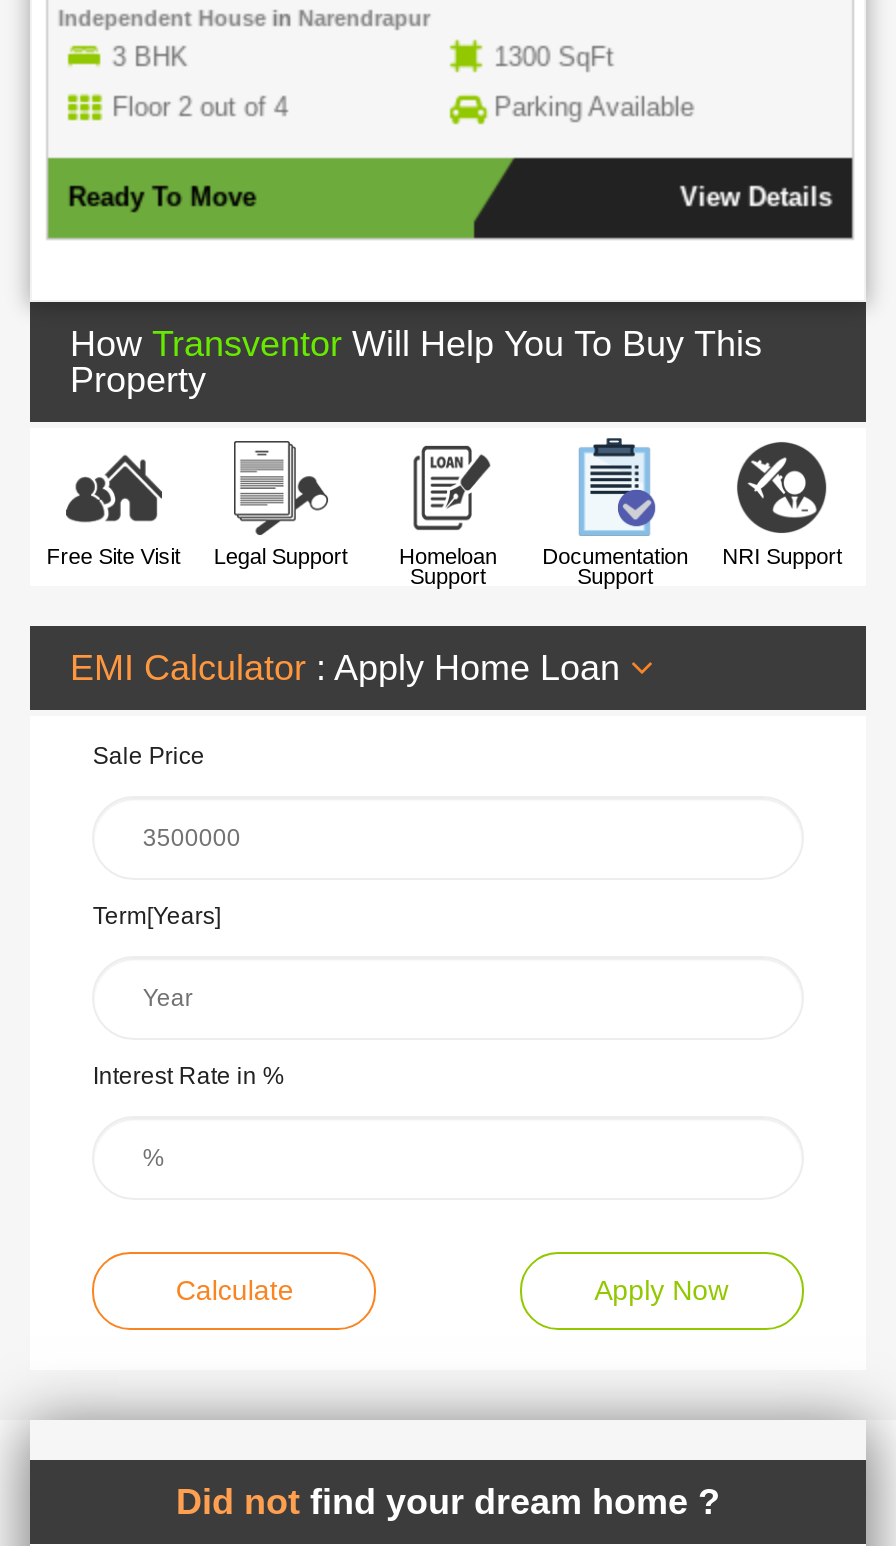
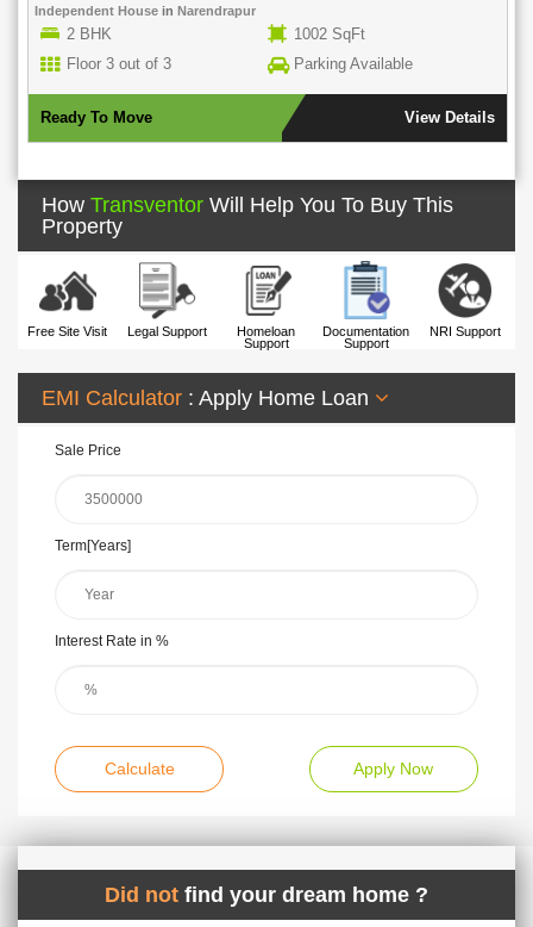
[112,42,188,72] 3 BHK -> [67,25,112,43] 2 BHK
[494,42,614,72] 1300 SqFt -> [294,25,365,43] 1002 SqFt
[112,92,288,122] Floor 2 out of 4 -> [67,55,171,73] Floor 3 out of 3

